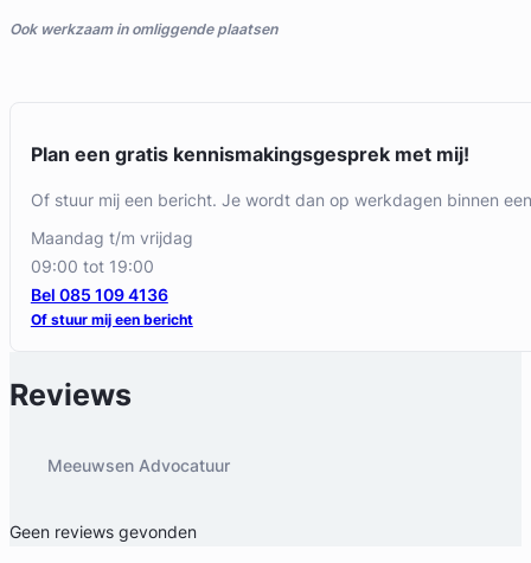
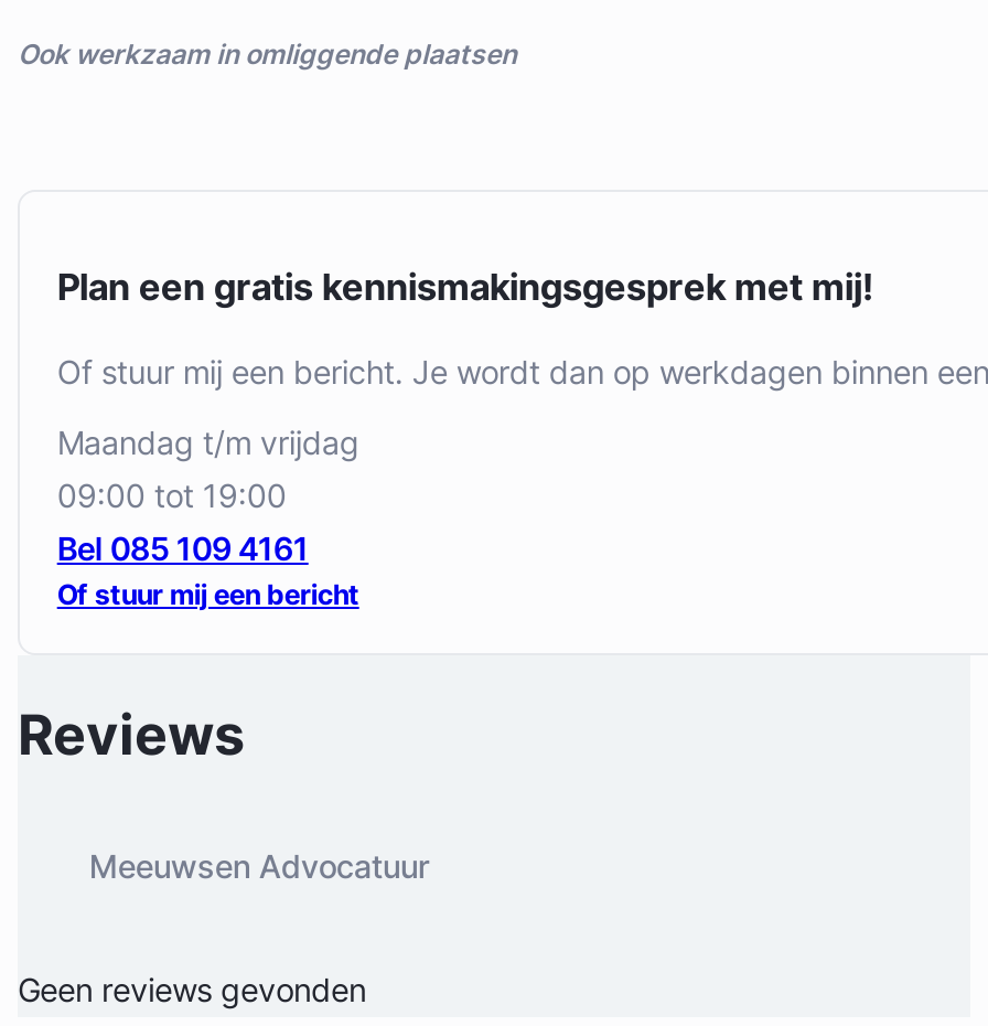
[31,285,168,305] Bel 085 109 4136 -> [57,530,308,568] Bel 085 109 4161

